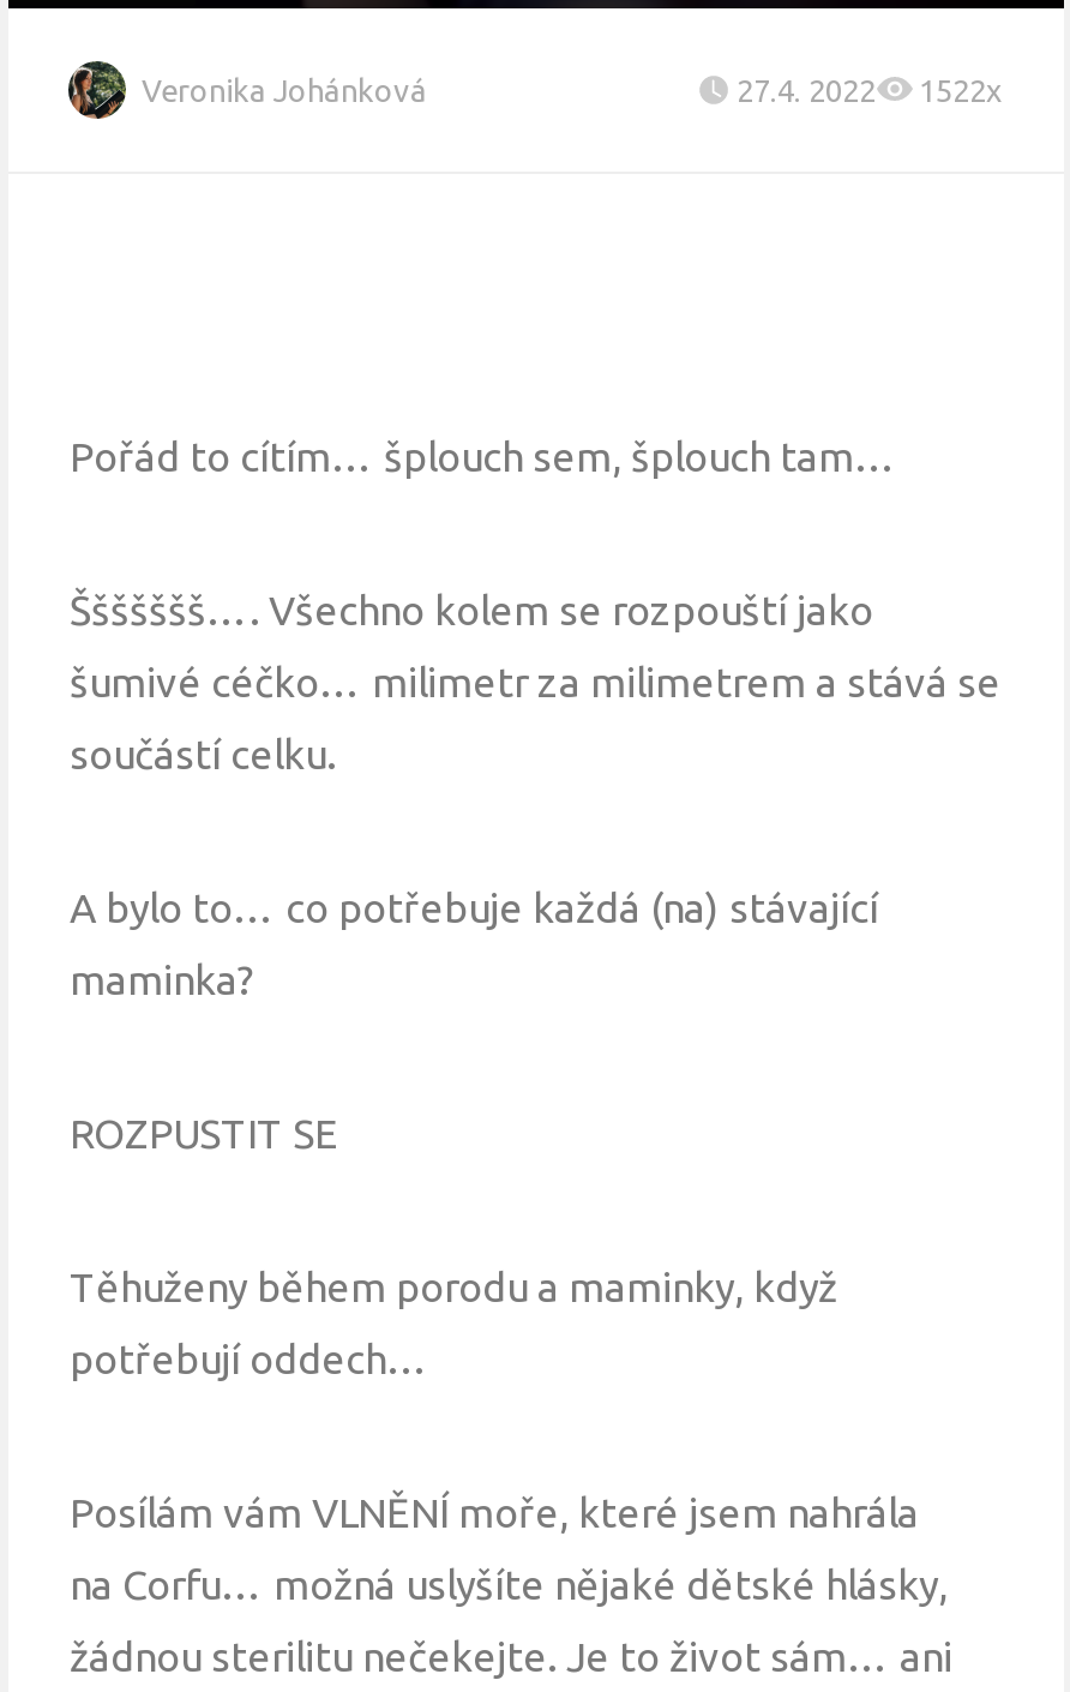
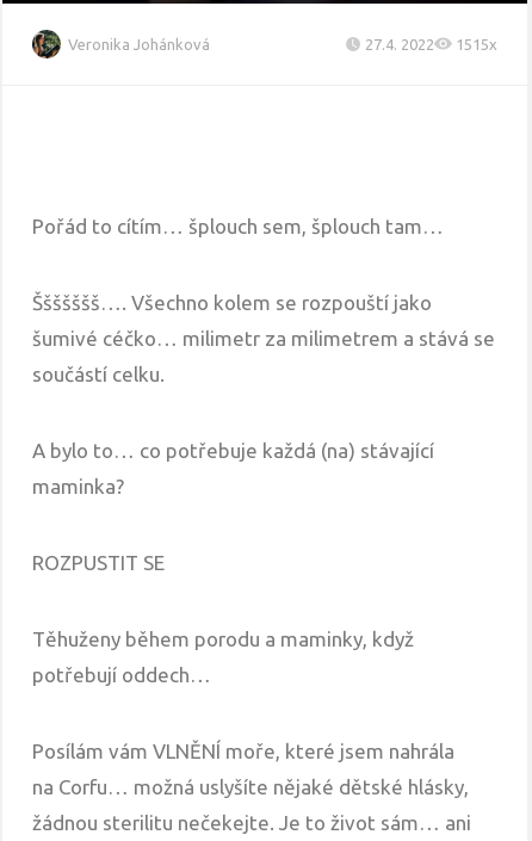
[737,72,1003,106] 27.4. 2022 1522x -> [364,36,497,53] 27.4. 2022 1515x

